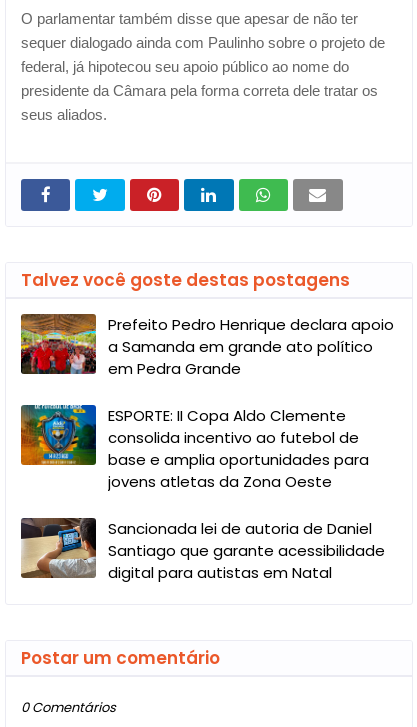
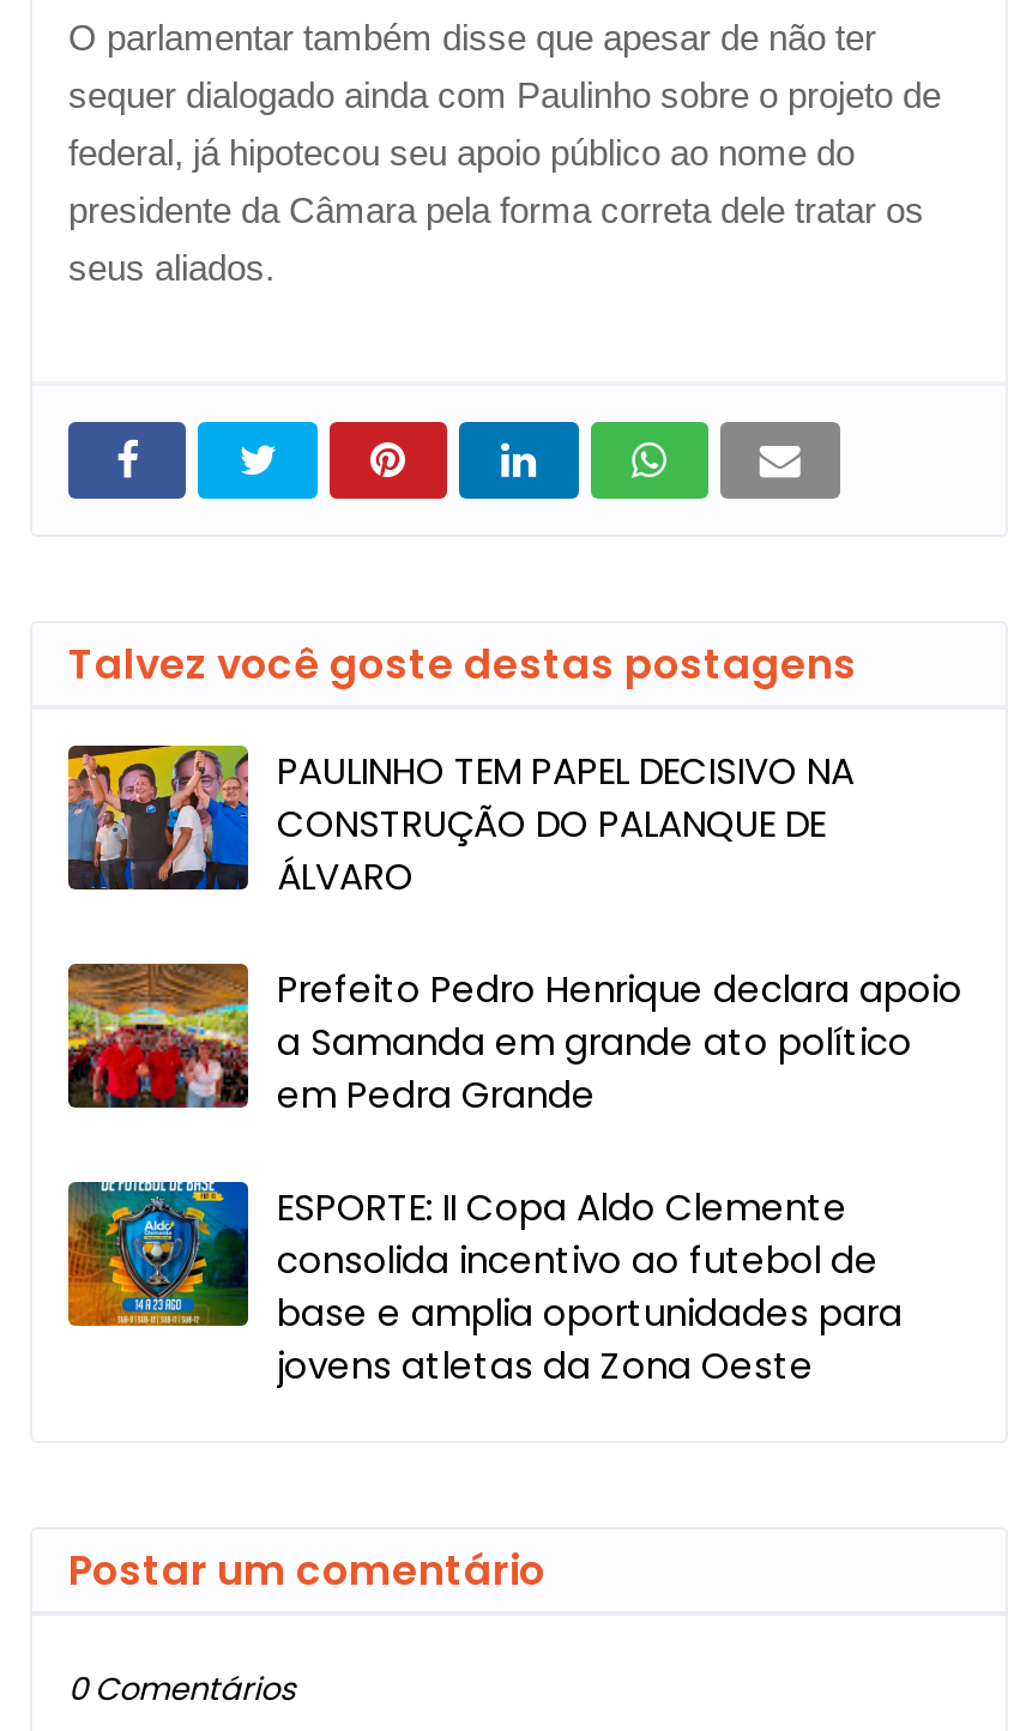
none -> [66,743,855,902] [image] | PAULINHO TEM PAPEL DECISIVO NA | CONSTRUÇÃO DO PALANQUE DE | ÁLVARO
moved [19,313,394,492] -> [64,961,962,1391]: [image] | Prefeito Pedro Henrique declara apoio | a Samanda em grande ato político | em Pedra Grande | ESPORTE: II Copa Aldo Clemente | consolida incentivo ao futebol de | base e amplia oportunidades para | jovens atletas da Zona Oeste
[20,517,385,583] [image] | Sancionada lei de autoria de Daniel | Santiago que garante acessibilidade | digital para autistas em Natal -> none

